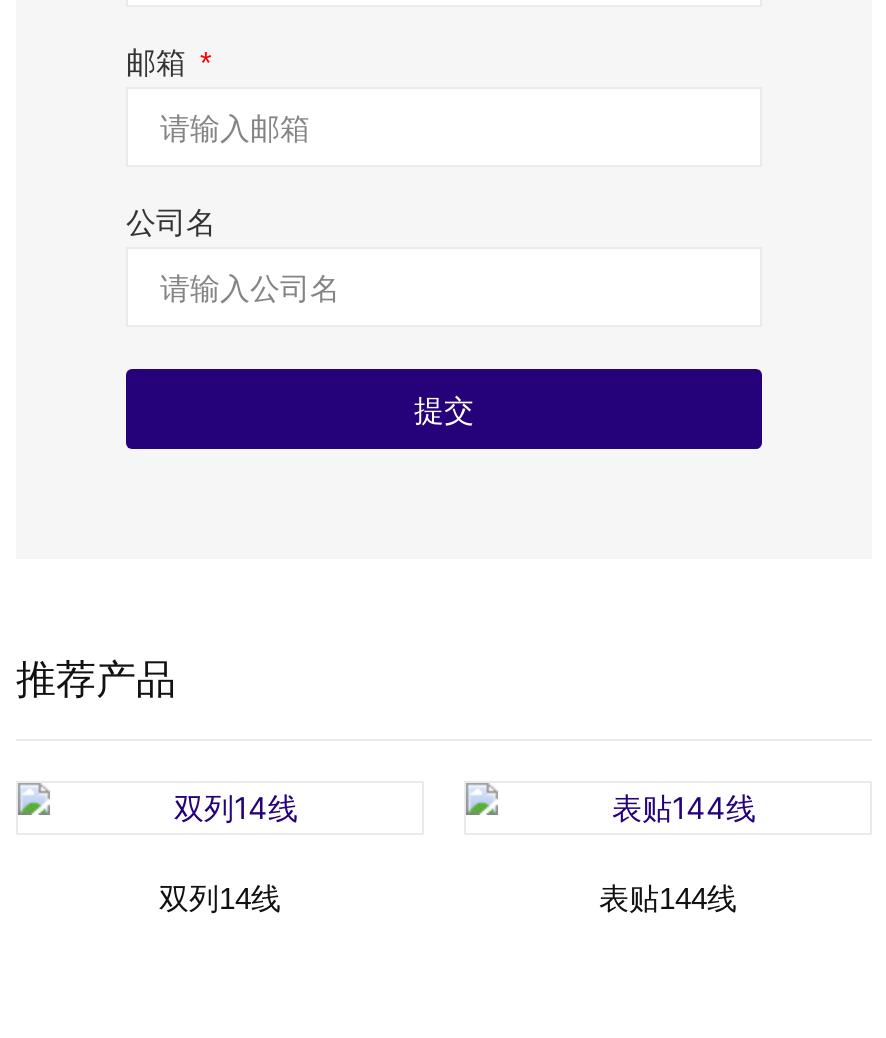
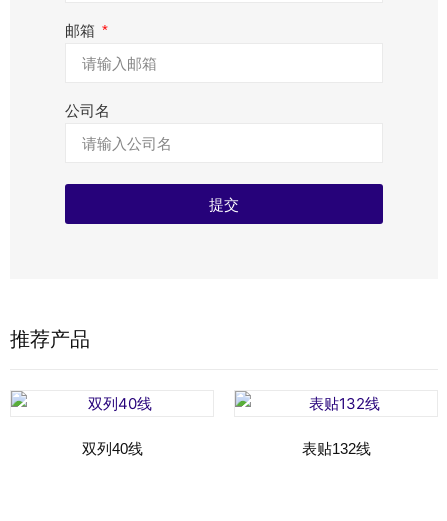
[159,880,281,914] 双列14线 -> [81,439,142,456] 双列40线
[599,880,737,914] 表贴144线 -> [301,439,370,456] 表贴132线

